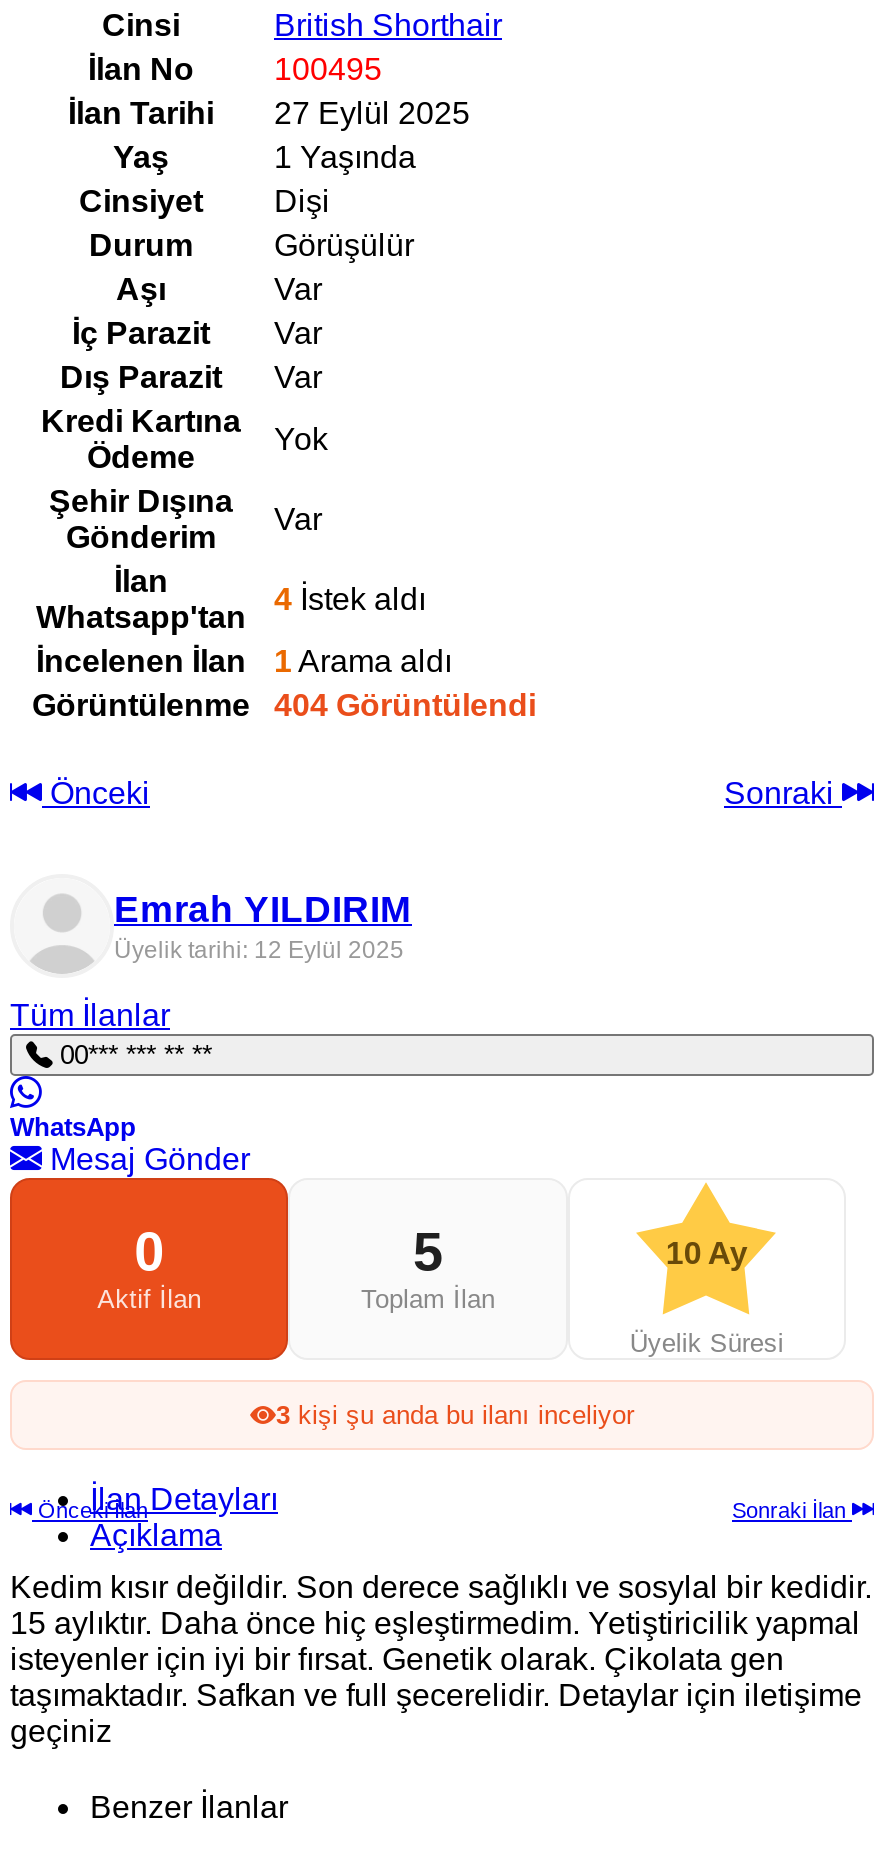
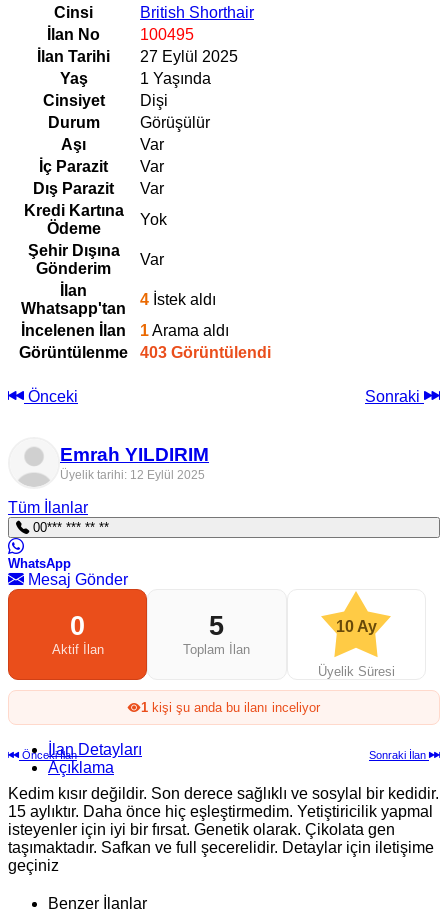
[274,688,536,722] 404 Görüntülendi -> [140,344,271,361] 403 Görüntülendi
[276,1400,634,1430] 3 kişi şu anda bu ilanı inceliyor -> [141,700,320,715] 1 kişi şu anda bu ilanı inceliyor

